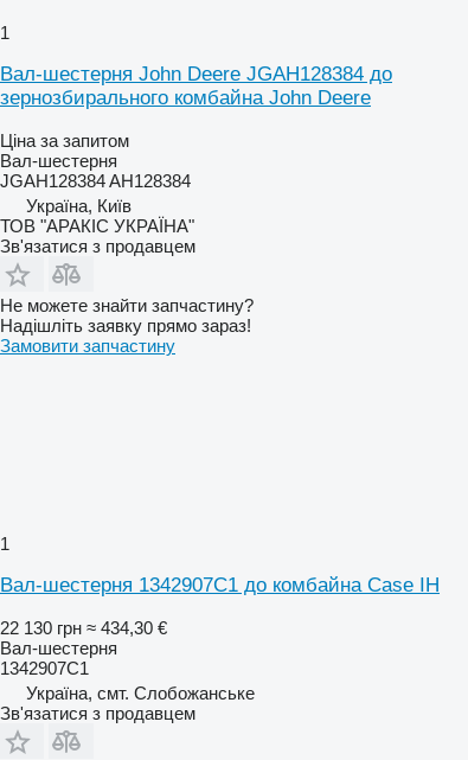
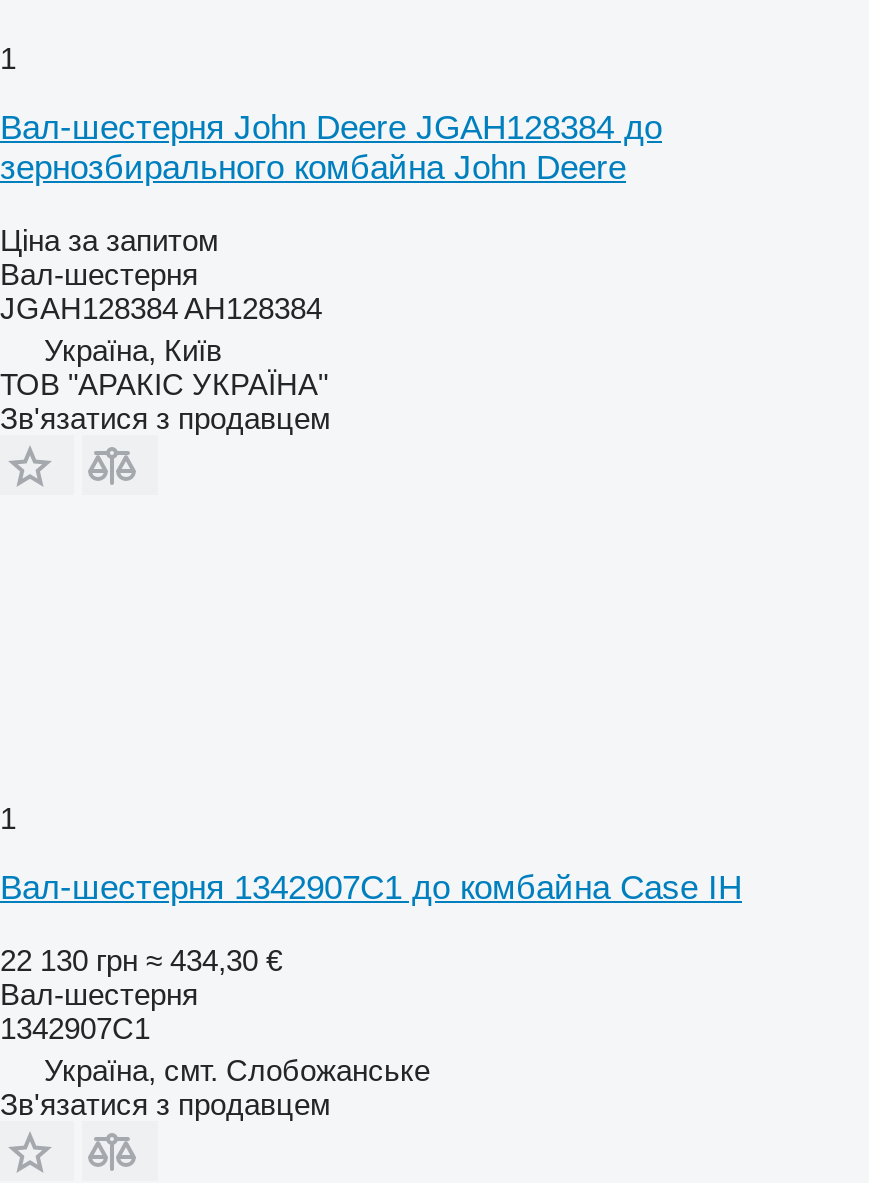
[0,295,254,356] Не можете знайти запчастину? | Надішліть заявку прямо зараз! | Замовити запчастину -> none

